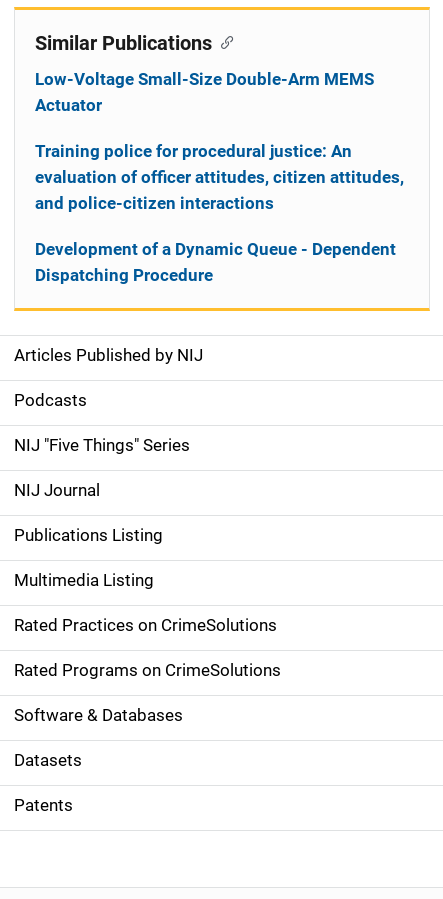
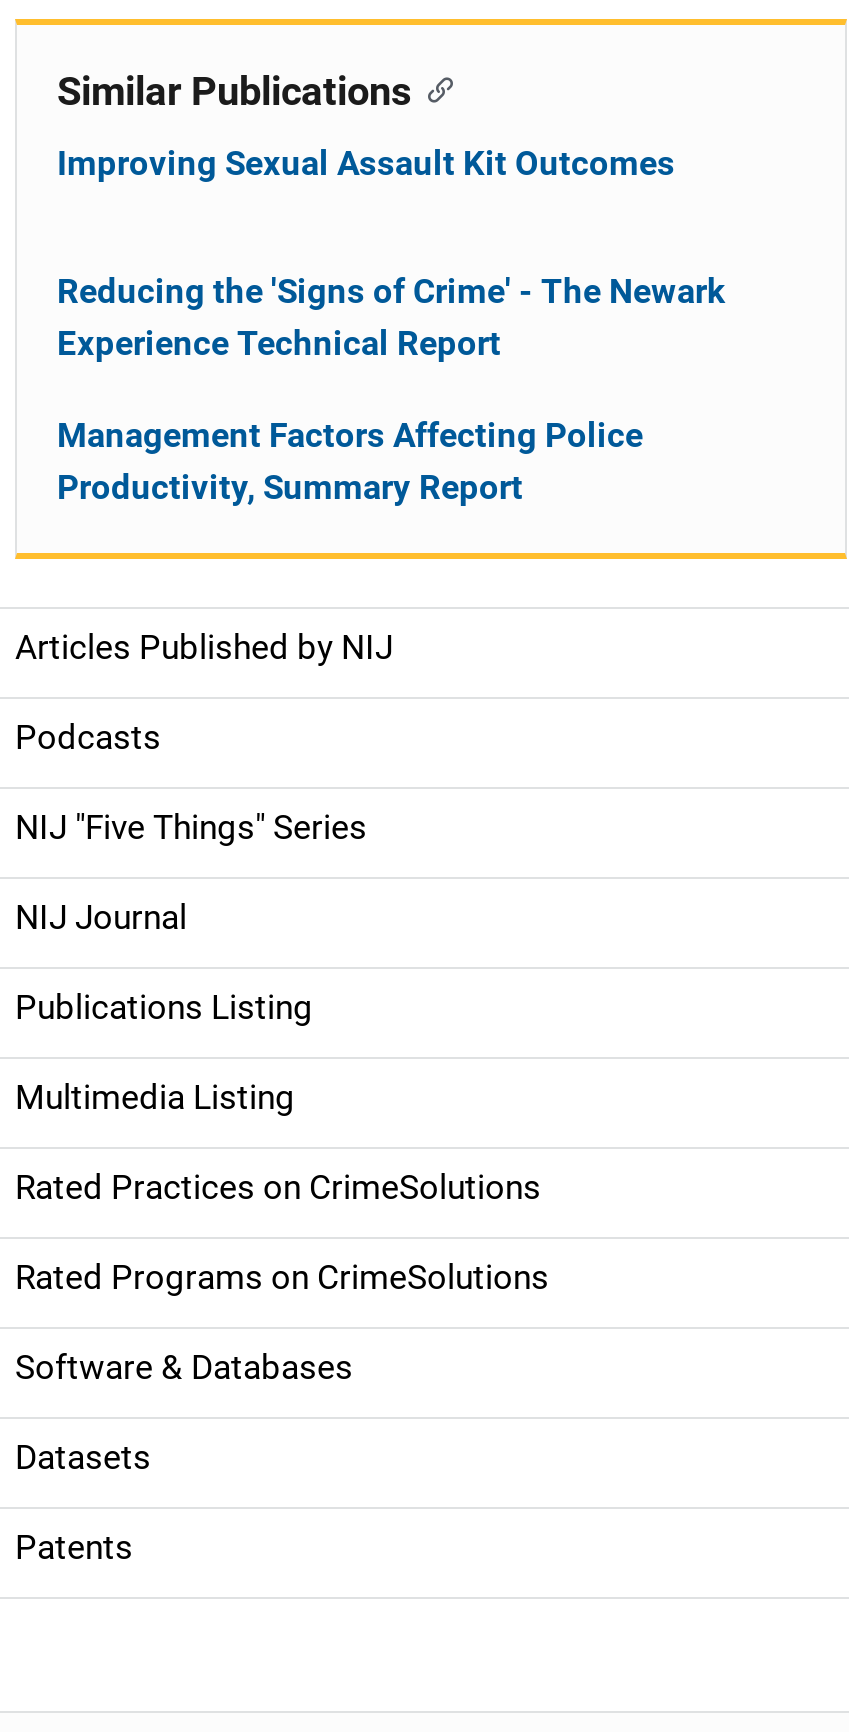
[35,69,374,115] Low-Voltage Small-Size Double-Arm MEMS | Actuator -> [57,143,675,183] Improving Sexual Assault Kit Outcomes
[35,141,404,213] Training police for procedural justice: An | evaluation of officer attitudes, citizen attitudes, | and police-citizen interactions -> [57,271,725,363] Reducing the 'Signs of Crime' - The Newark | Experience Technical Report
[35,239,396,285] Development of a Dynamic Queue - Dependent | Dispatching Procedure -> [57,415,643,507] Management Factors Affecting Police | Productivity, Summary Report

